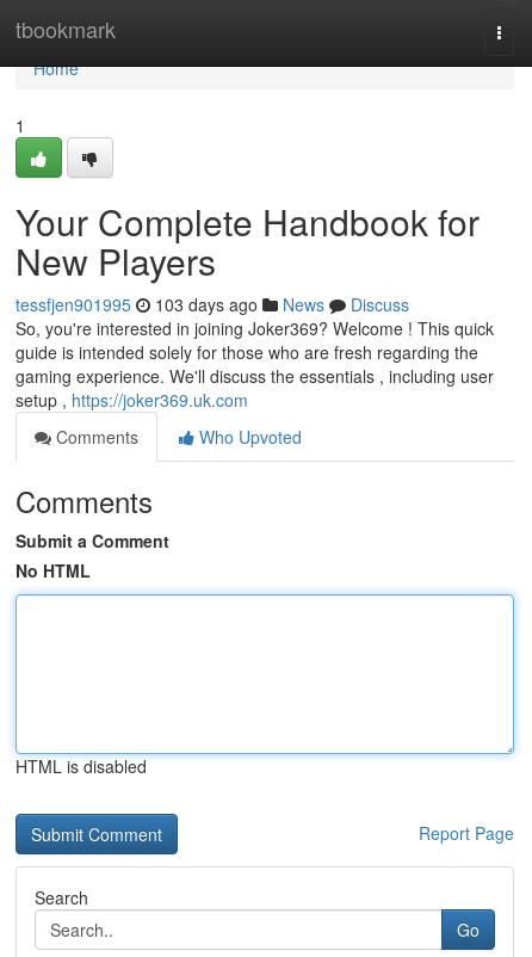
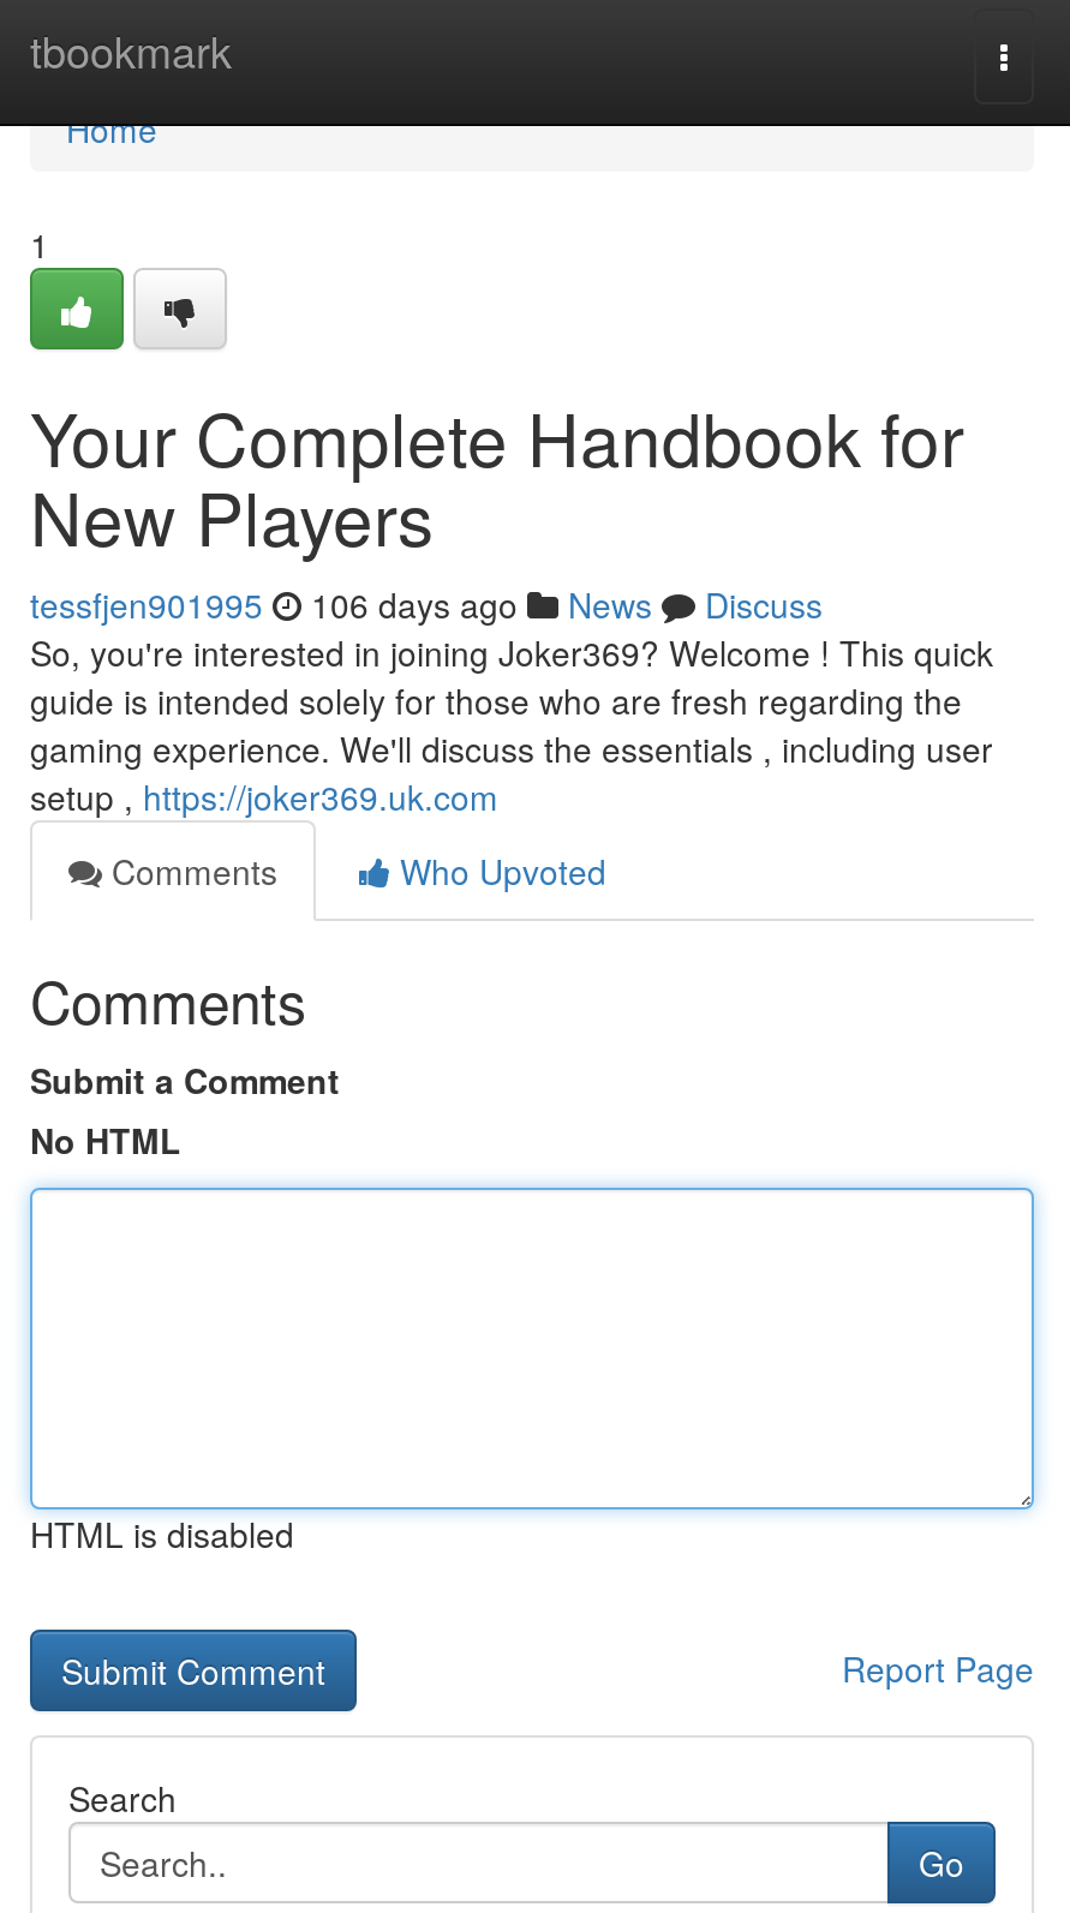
[16,292,409,316] tessfjen901995 103 days ago News Discuss -> [30,580,823,628] tessfjen901995 106 days ago News Discuss

